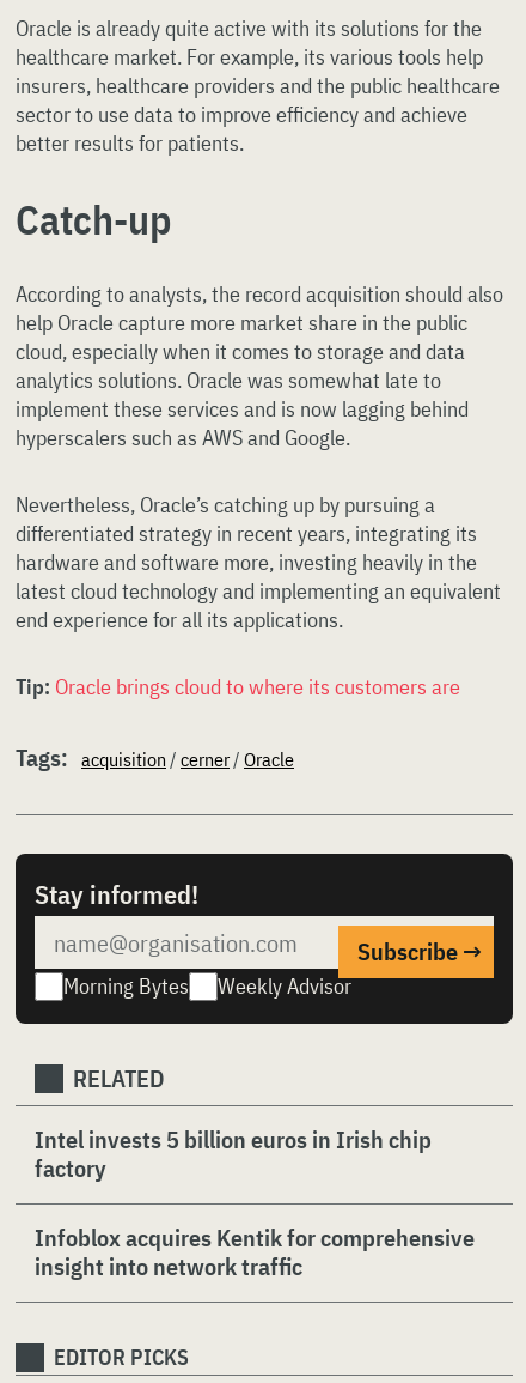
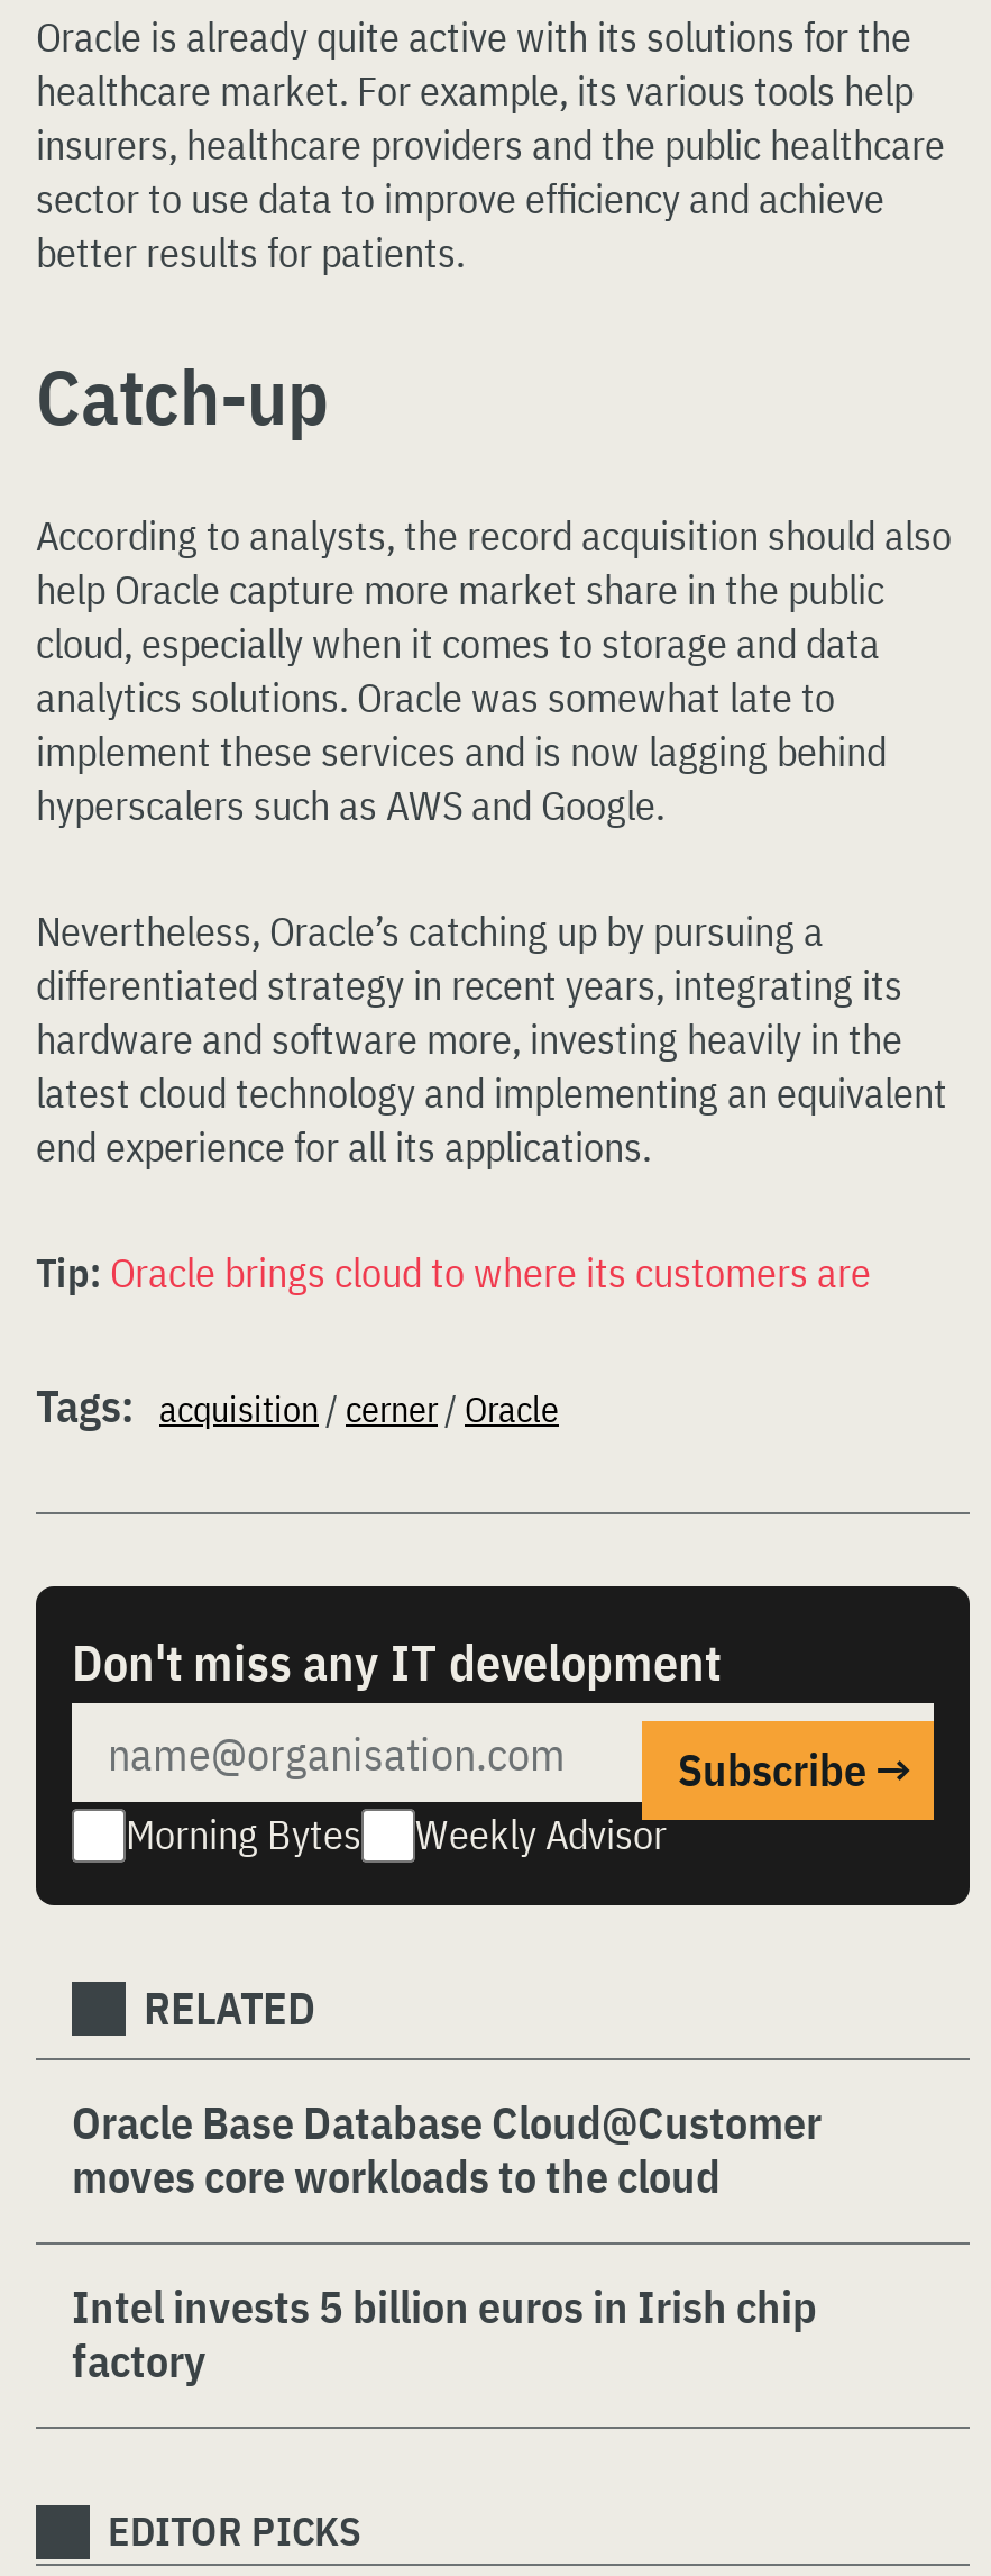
[35,876,198,911] Stay informed! -> [72,1629,721,1694] Don't miss any IT development
none -> [72,2092,822,2206] Oracle Base Database Cloud@Customer | moves core workloads to the cloud
moved [35,1123,432,1184] -> [72,2276,817,2391]: Intel invests 5 billion euros in Irish chip | factory
[35,1221,475,1282] Infoblox acquires Kentik for comprehensive | insight into network traffic -> none

